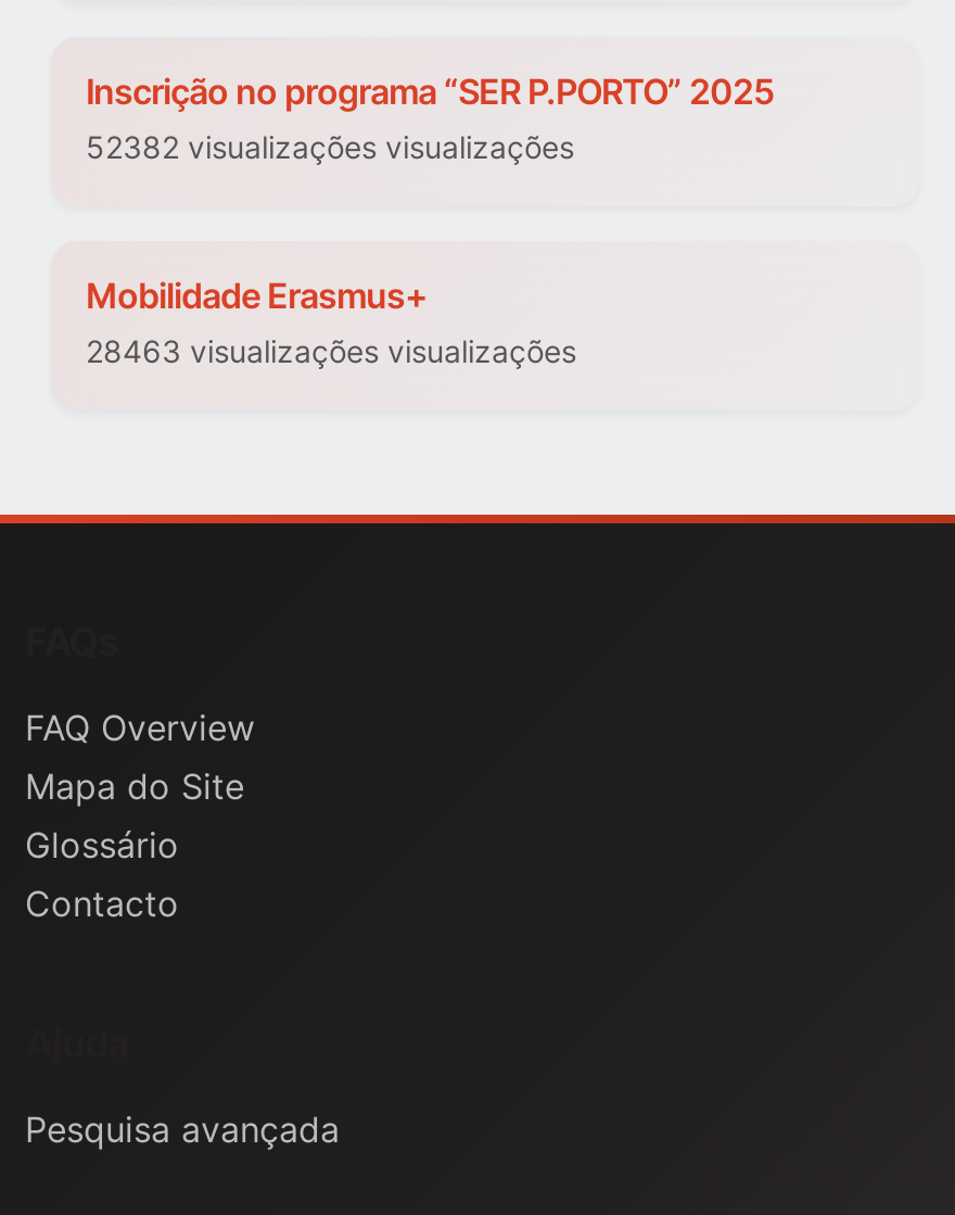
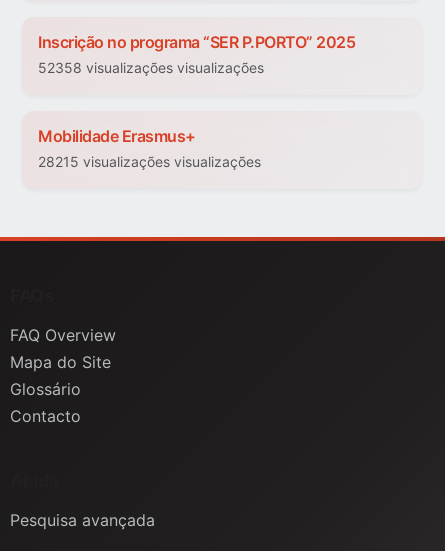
[86,129,574,166] 52382 visualizações visualizações -> [38,59,264,76] 52358 visualizações visualizações
[86,333,576,370] 28463 visualizações visualizações -> [38,153,261,170] 28215 visualizações visualizações

